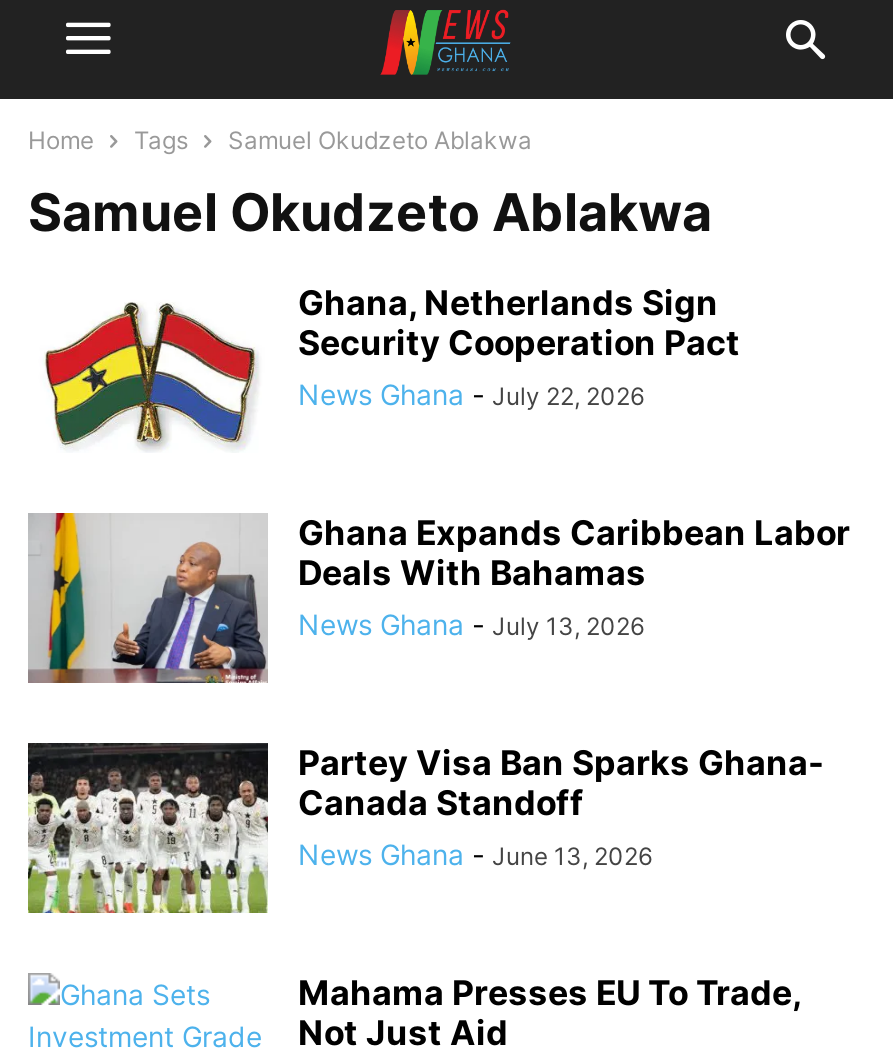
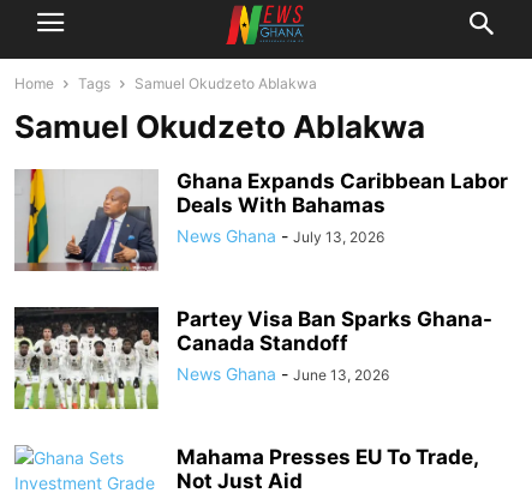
[30,283,740,447] [image] | Ghana, Netherlands Sign | Security Cooperation Pact | News Ghana - July 22, 2026 -> none

